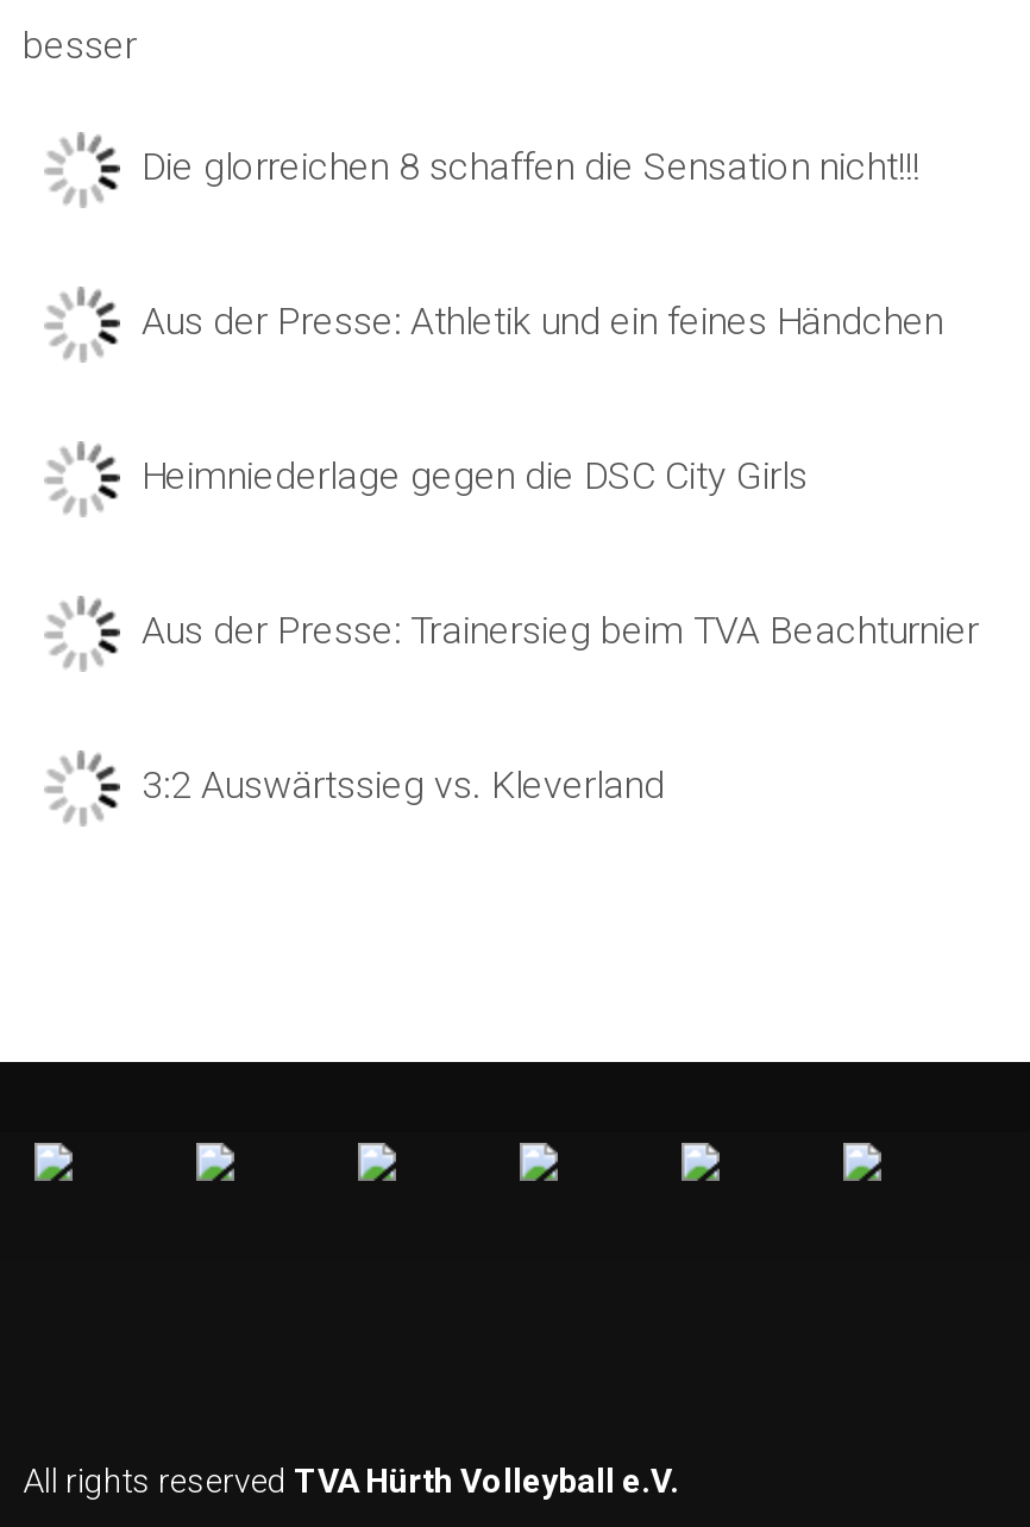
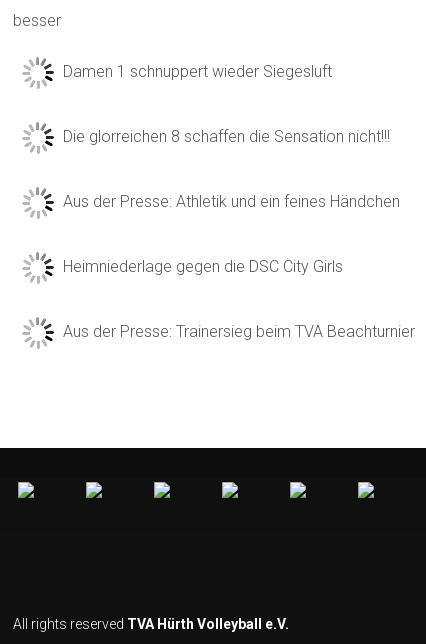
none -> [63,62,332,81] Damen 1 schnuppert wieder Siegesluft
moved [142,143,979,652] -> [63,127,415,341]: Die glorreichen 8 schaffen die Sensation nicht!!! | Aus der Presse: Athletik und ein feines Händchen | Heimniederlage gegen die DSC City Girls | Aus der Presse: Trainersieg beim TVA Beachturnier
[142,762,665,807] 3:2 Auswärtssieg vs. Kleverland -> none

